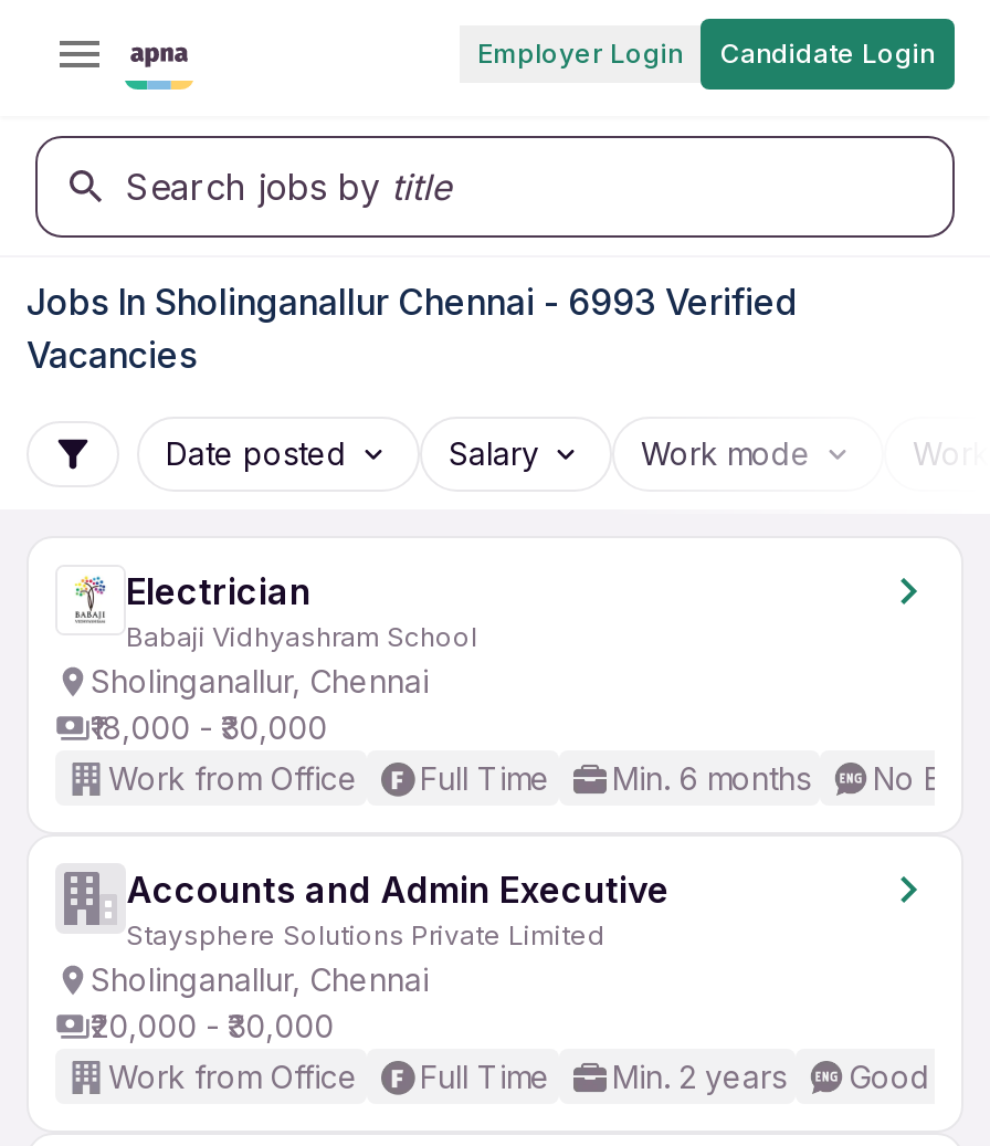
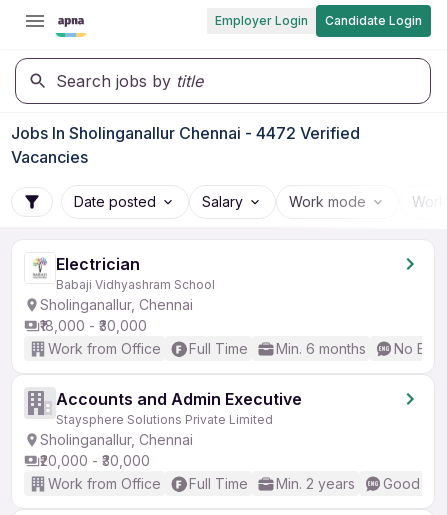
[27,280,798,324] Jobs In Sholinganallur Chennai - 6993 Verified -> [11,123,360,143] Jobs In Sholinganallur Chennai - 4472 Verified

